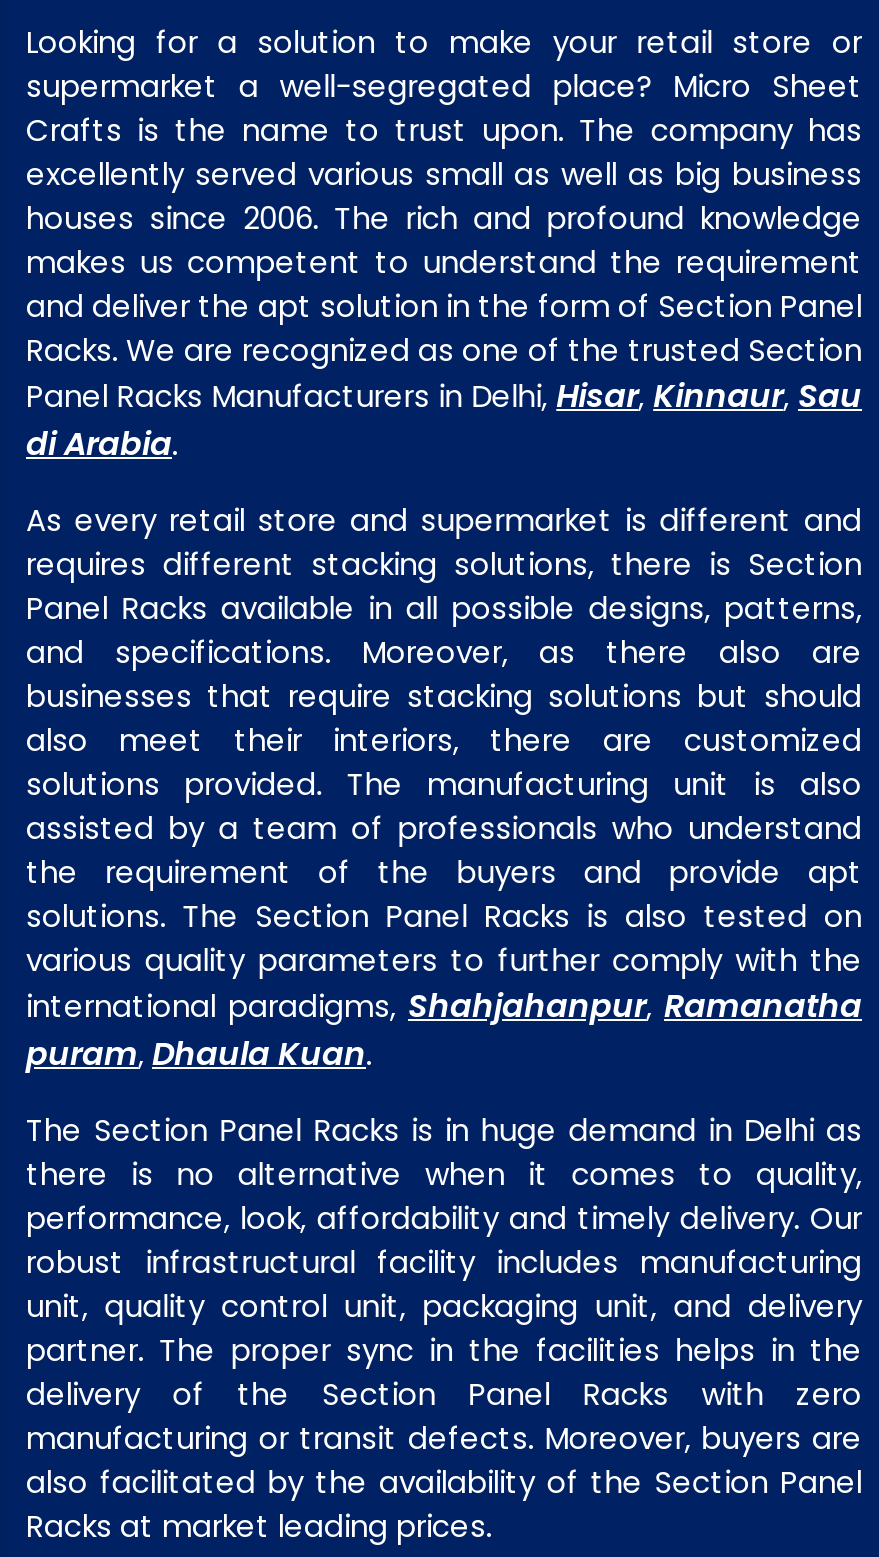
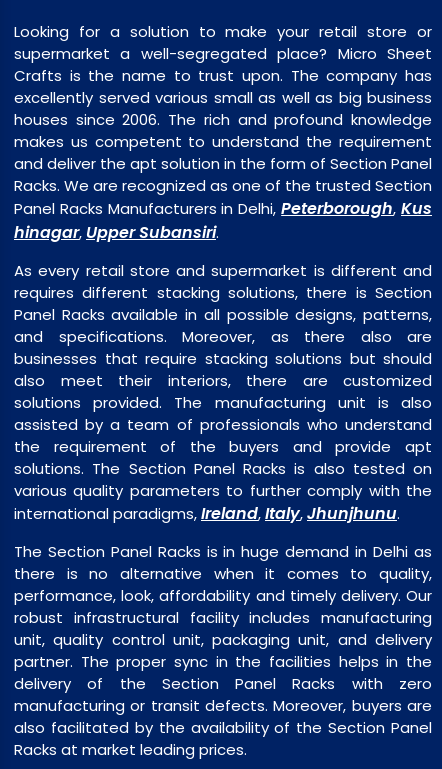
[26,373,862,467] Panel Racks Manufacturers in Delhi, Hisar, Kinnaur, Sau | di Arabia. -> [14,197,432,244] Panel Racks Manufacturers in Delhi, Peterborough, Kus | hinagar, Upper Subansiri.
[26,983,862,1077] international paradigms, Shahjahanpur, Ramanatha | puram, Dhaula Kuan. -> [14,502,400,525] international paradigms, Ireland, Italy, Jhunjhunu.

